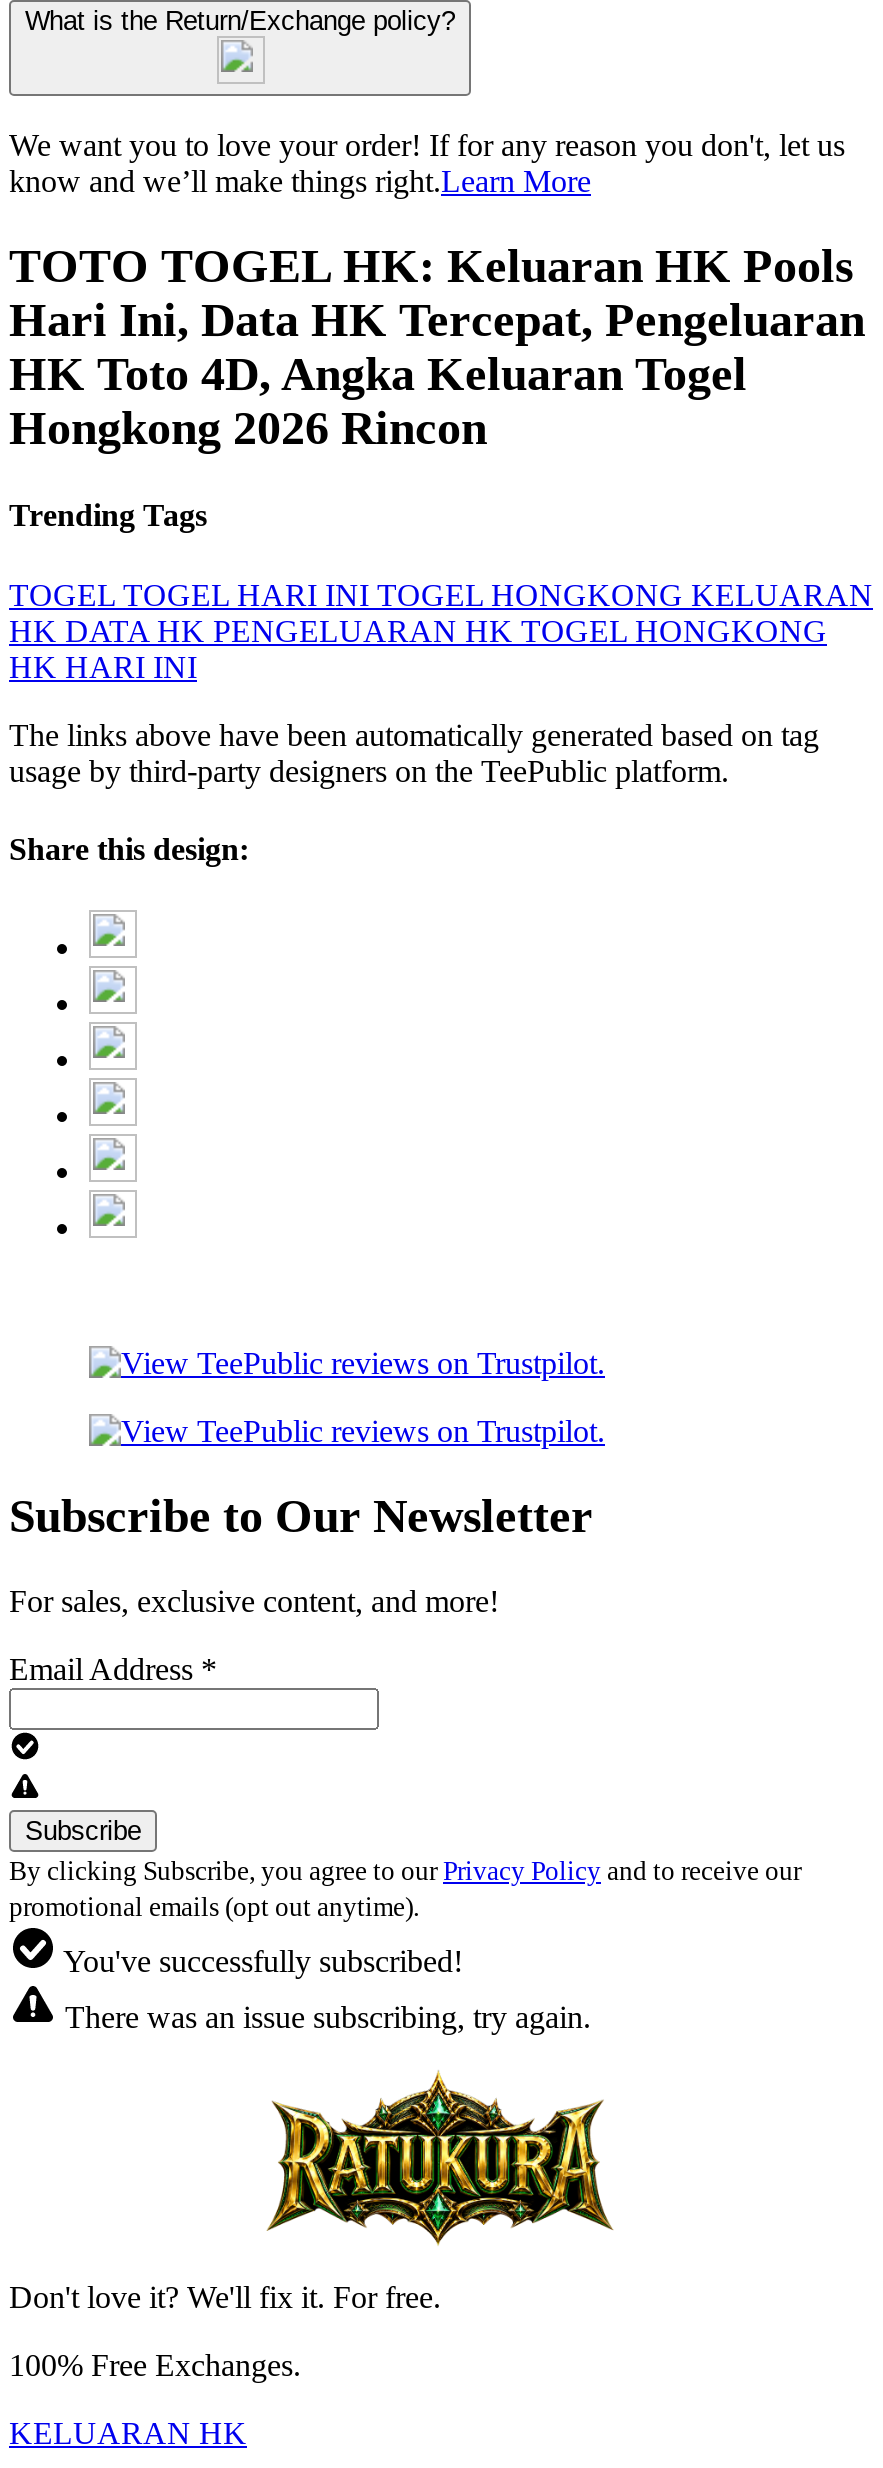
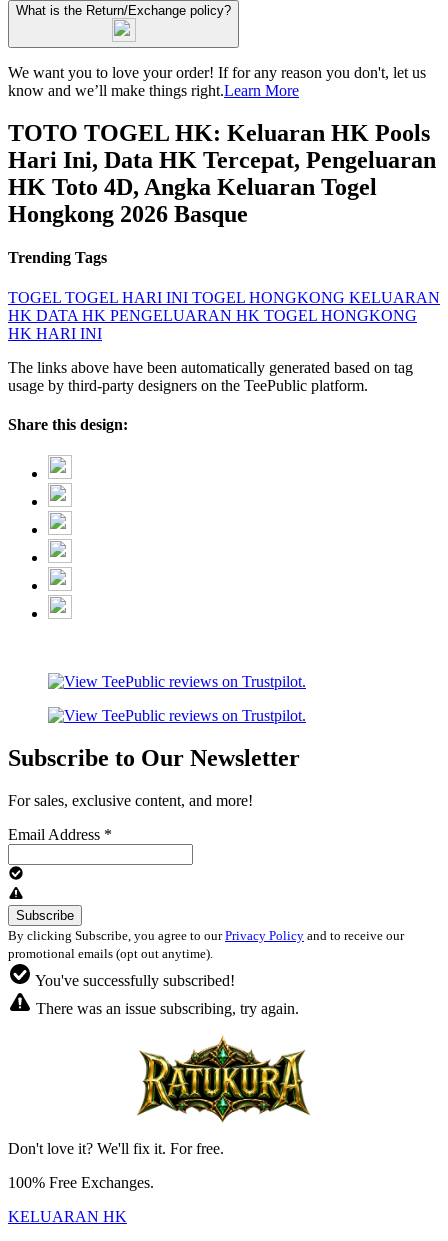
[9,402,487,454] Hongkong 2026 Rincon -> [8,201,248,227] Hongkong 2026 Basque

